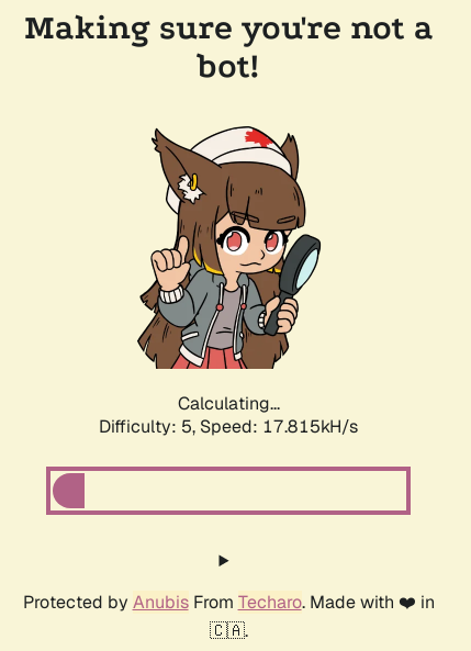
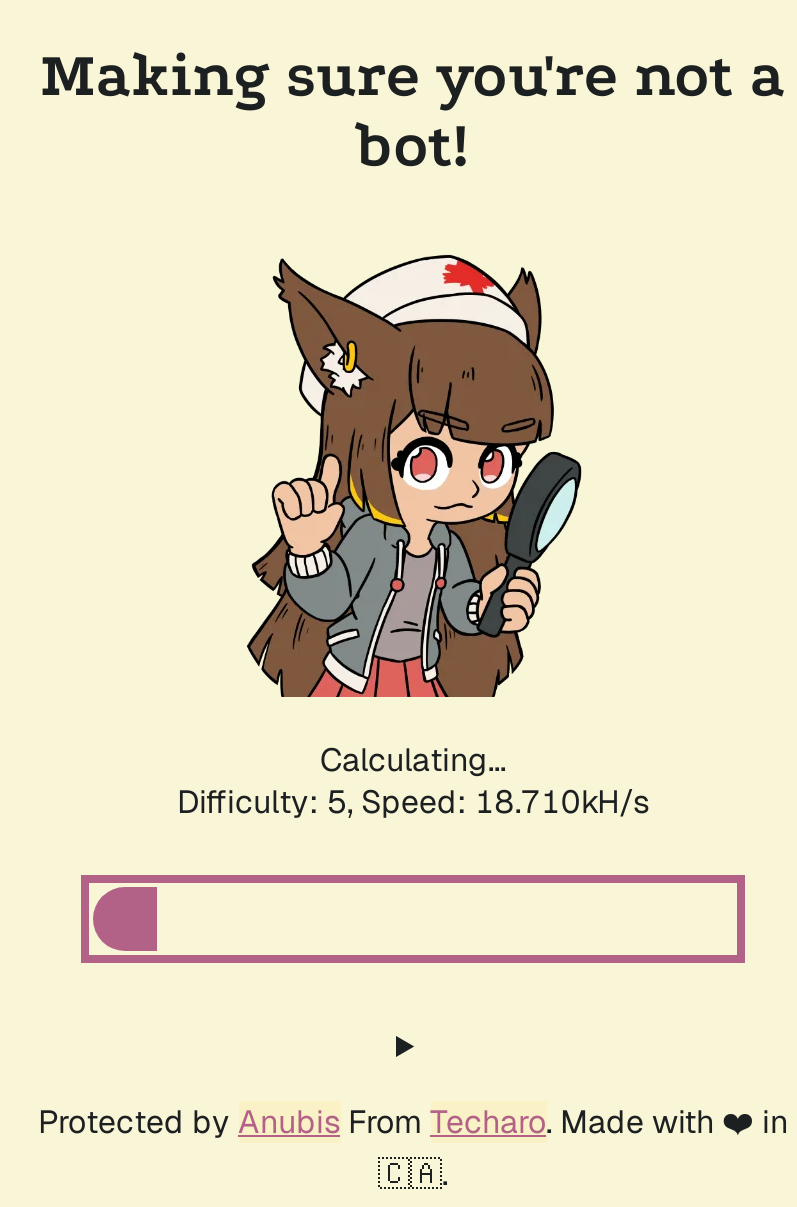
[99,415,358,438] Difficulty: 5, Speed: 17.815kH/s -> [177,781,649,823] Difficulty: 5, Speed: 18.710kH/s

